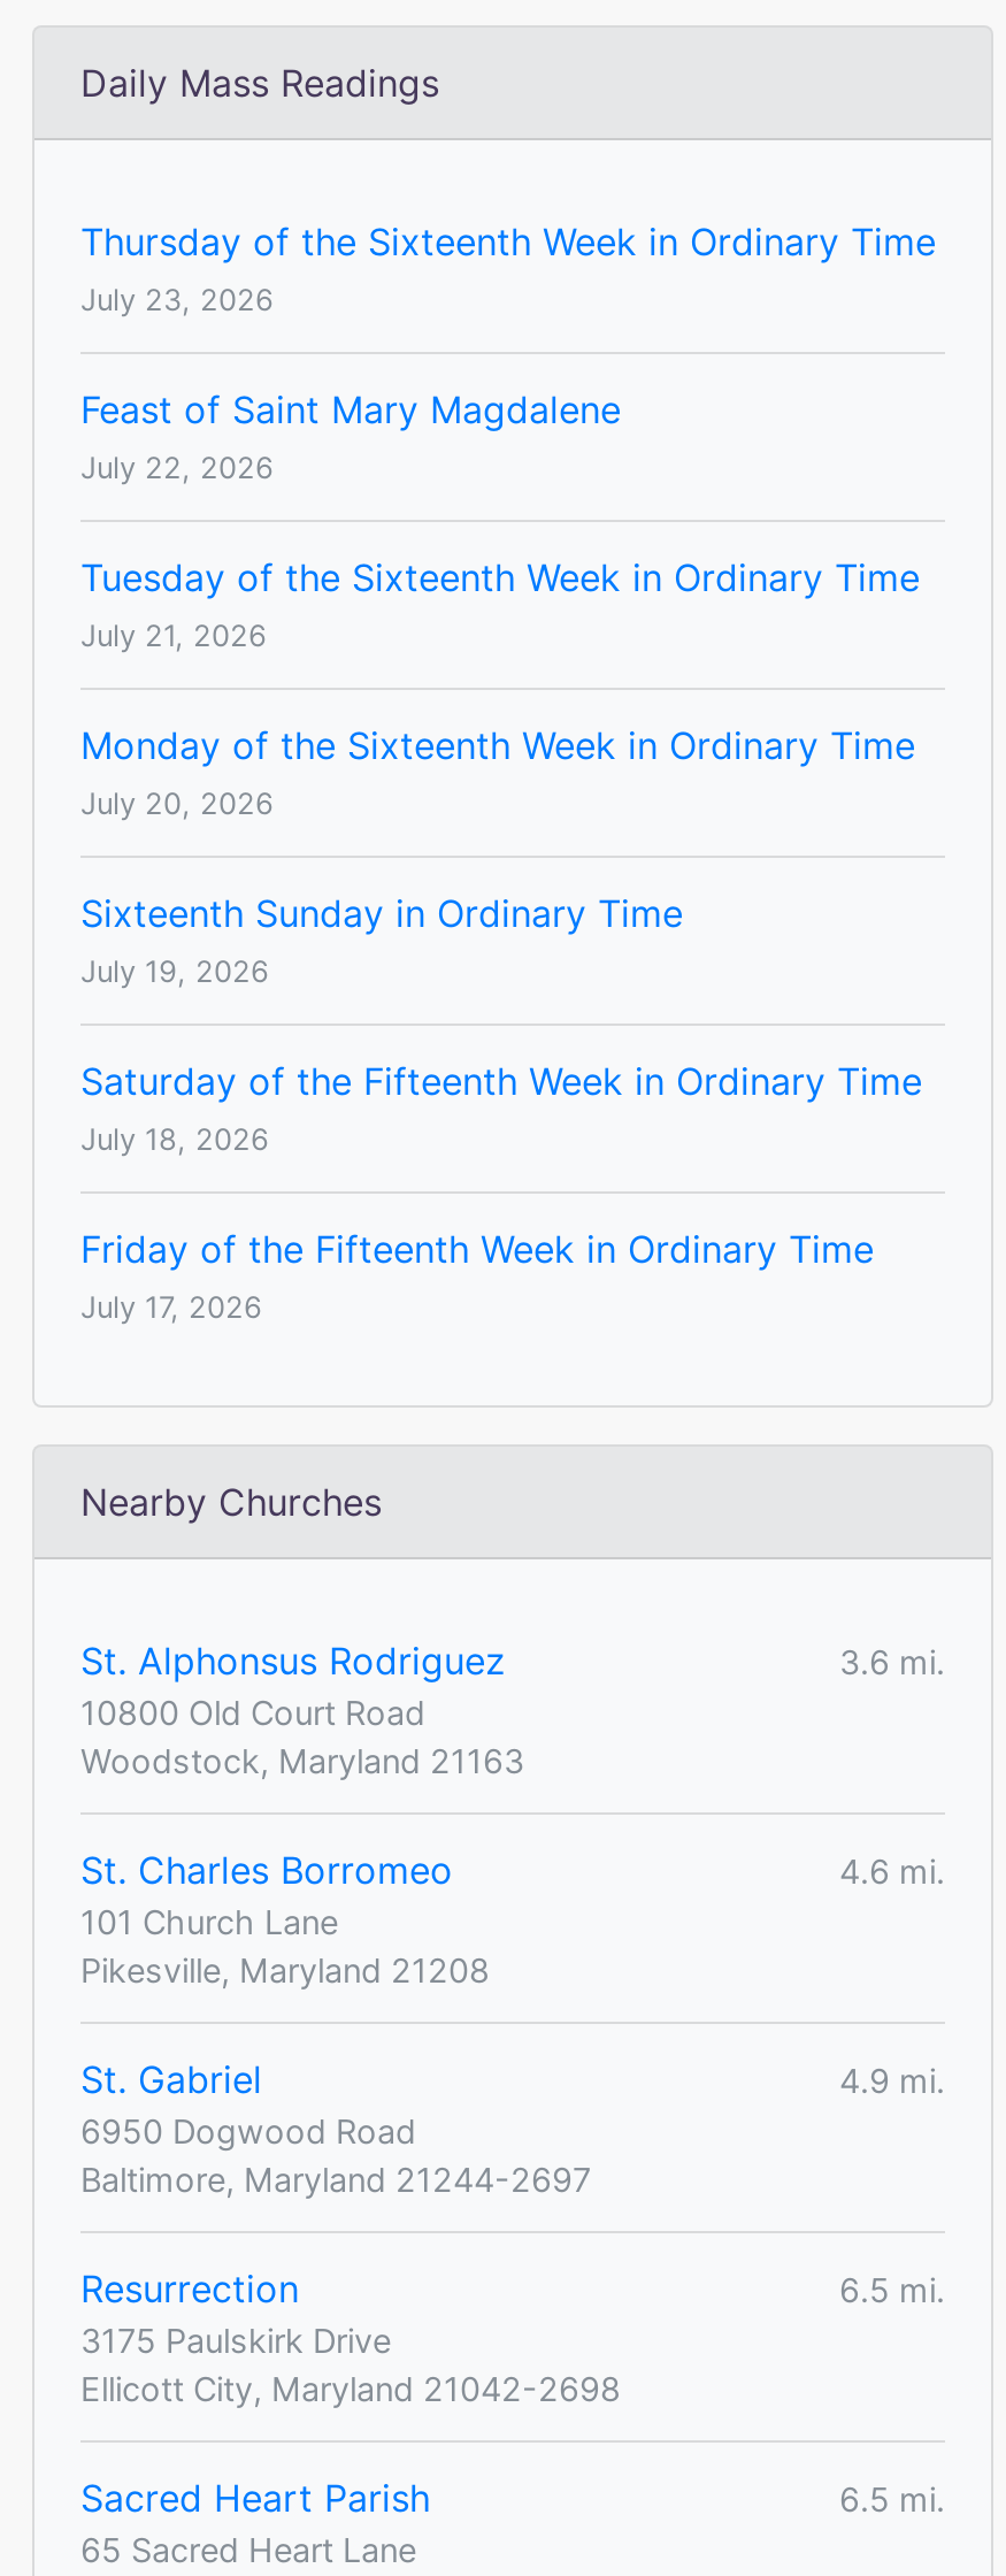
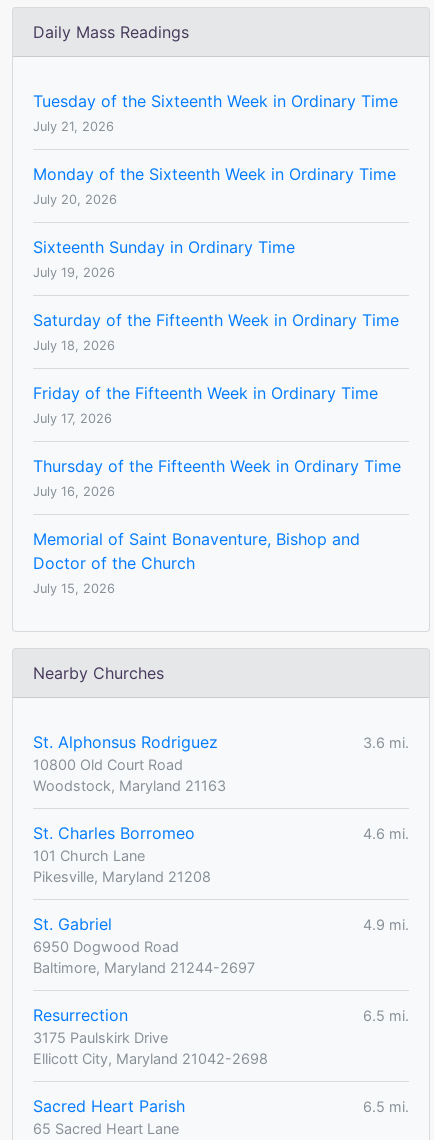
[80,219,936,486] Thursday of the Sixteenth Week in Ordinary Time | July 23, 2026 | Feast of Saint Mary Magdalene | July 22, 2026 -> none
moved [80,555,922,1325] -> [33,91,399,426]: Tuesday of the Sixteenth Week in Ordinary Time | July 21, 2026 | Monday of the Sixteenth Week in Ordinary Time | ... | Friday of the Fifteenth Week in Ordinary Time | July 17, 2026
none -> [33,456,401,596] Thursday of the Fifteenth Week in Ordinary Time | July 16, 2026 | Memorial of Saint Bonaventure, Bishop and | Doctor of the Church | July 15, 2026

